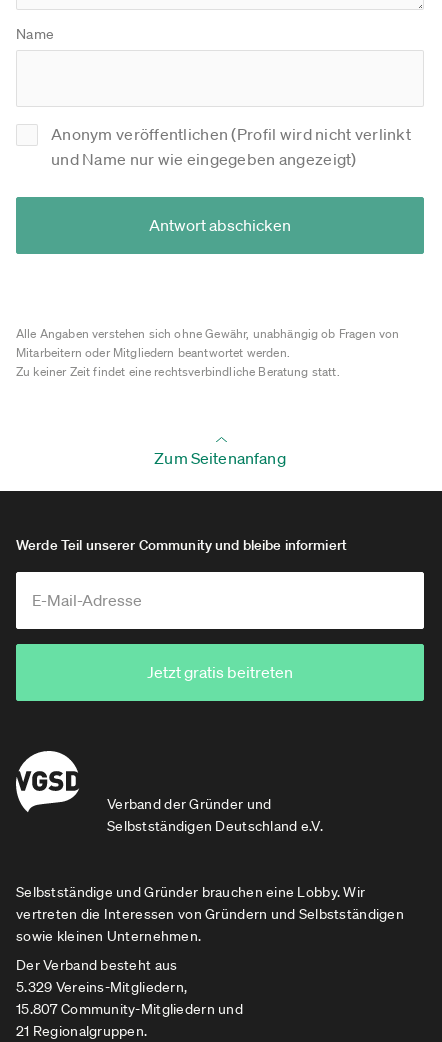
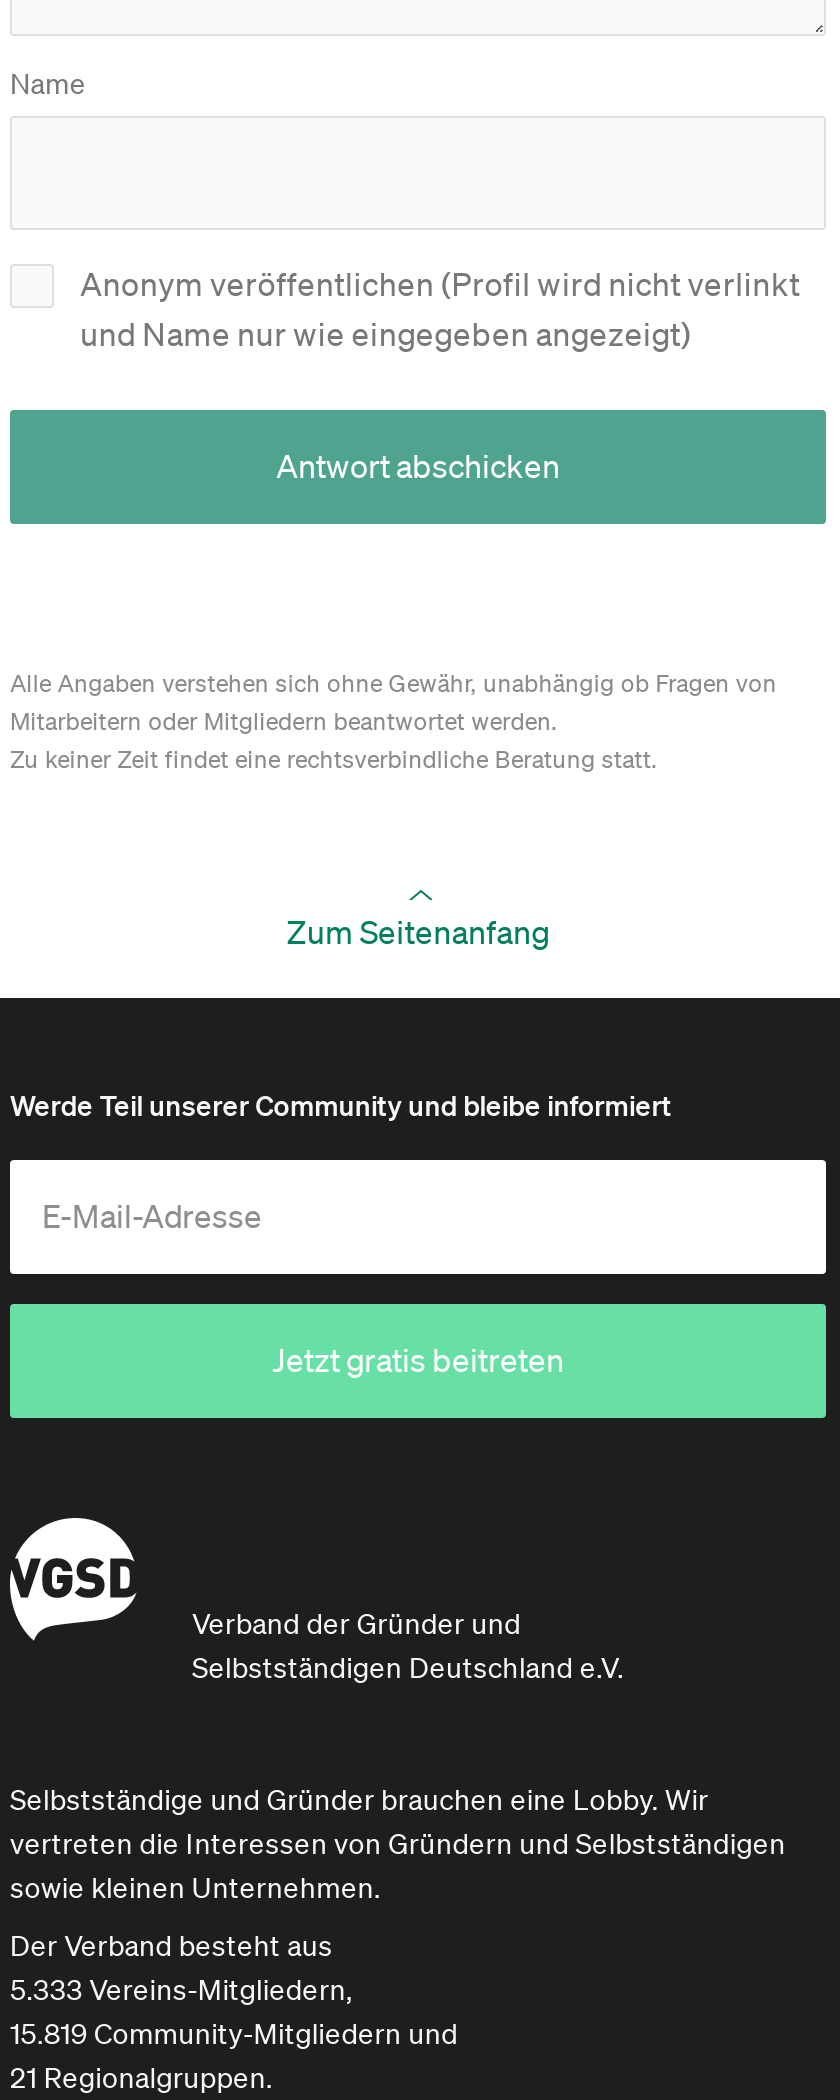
[16,978,187,996] 5.329 Vereins-Mitgliedern, -> [10,1972,353,2008] 5.333 Vereins-Mitgliedern,
[16,1000,243,1018] 15.807 Community-Mitgliedern und -> [10,2016,458,2052] 15.819 Community-Mitgliedern und

